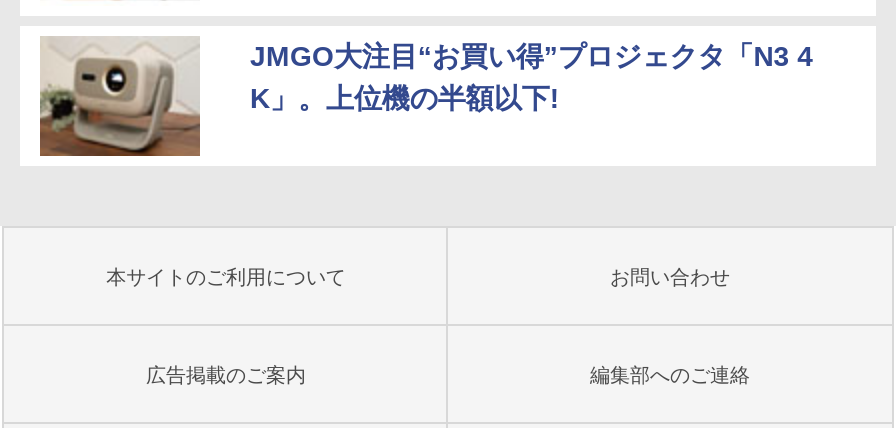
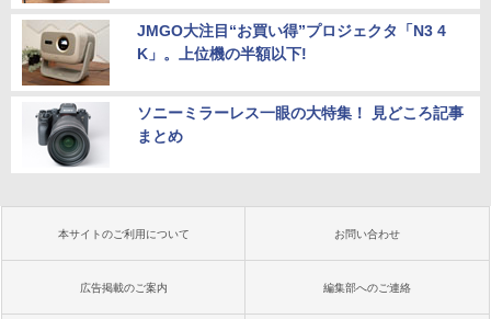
none -> [35,103,463,168] [image] | ソニーミラーレス一眼の大特集！ 見どころ記事 | まとめ

